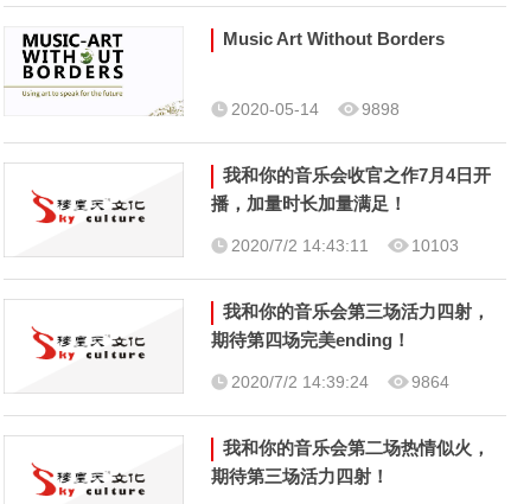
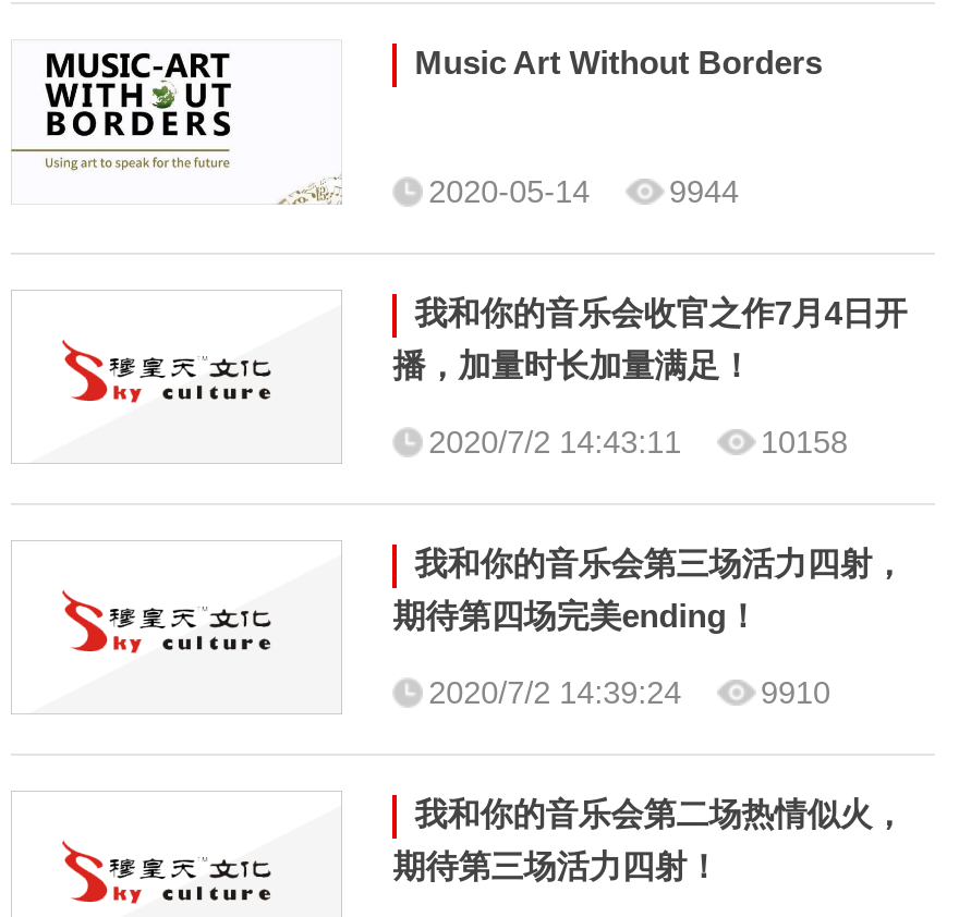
[231,100,400,119] 2020-05-14 9898 -> [428,175,739,210] 2020-05-14 9944
[231,236,459,255] 2020/7/2 14:43:11 10103 -> [428,425,848,460] 2020/7/2 14:43:11 10158
[231,373,449,392] 2020/7/2 14:39:24 9864 -> [428,676,830,711] 2020/7/2 14:39:24 9910

